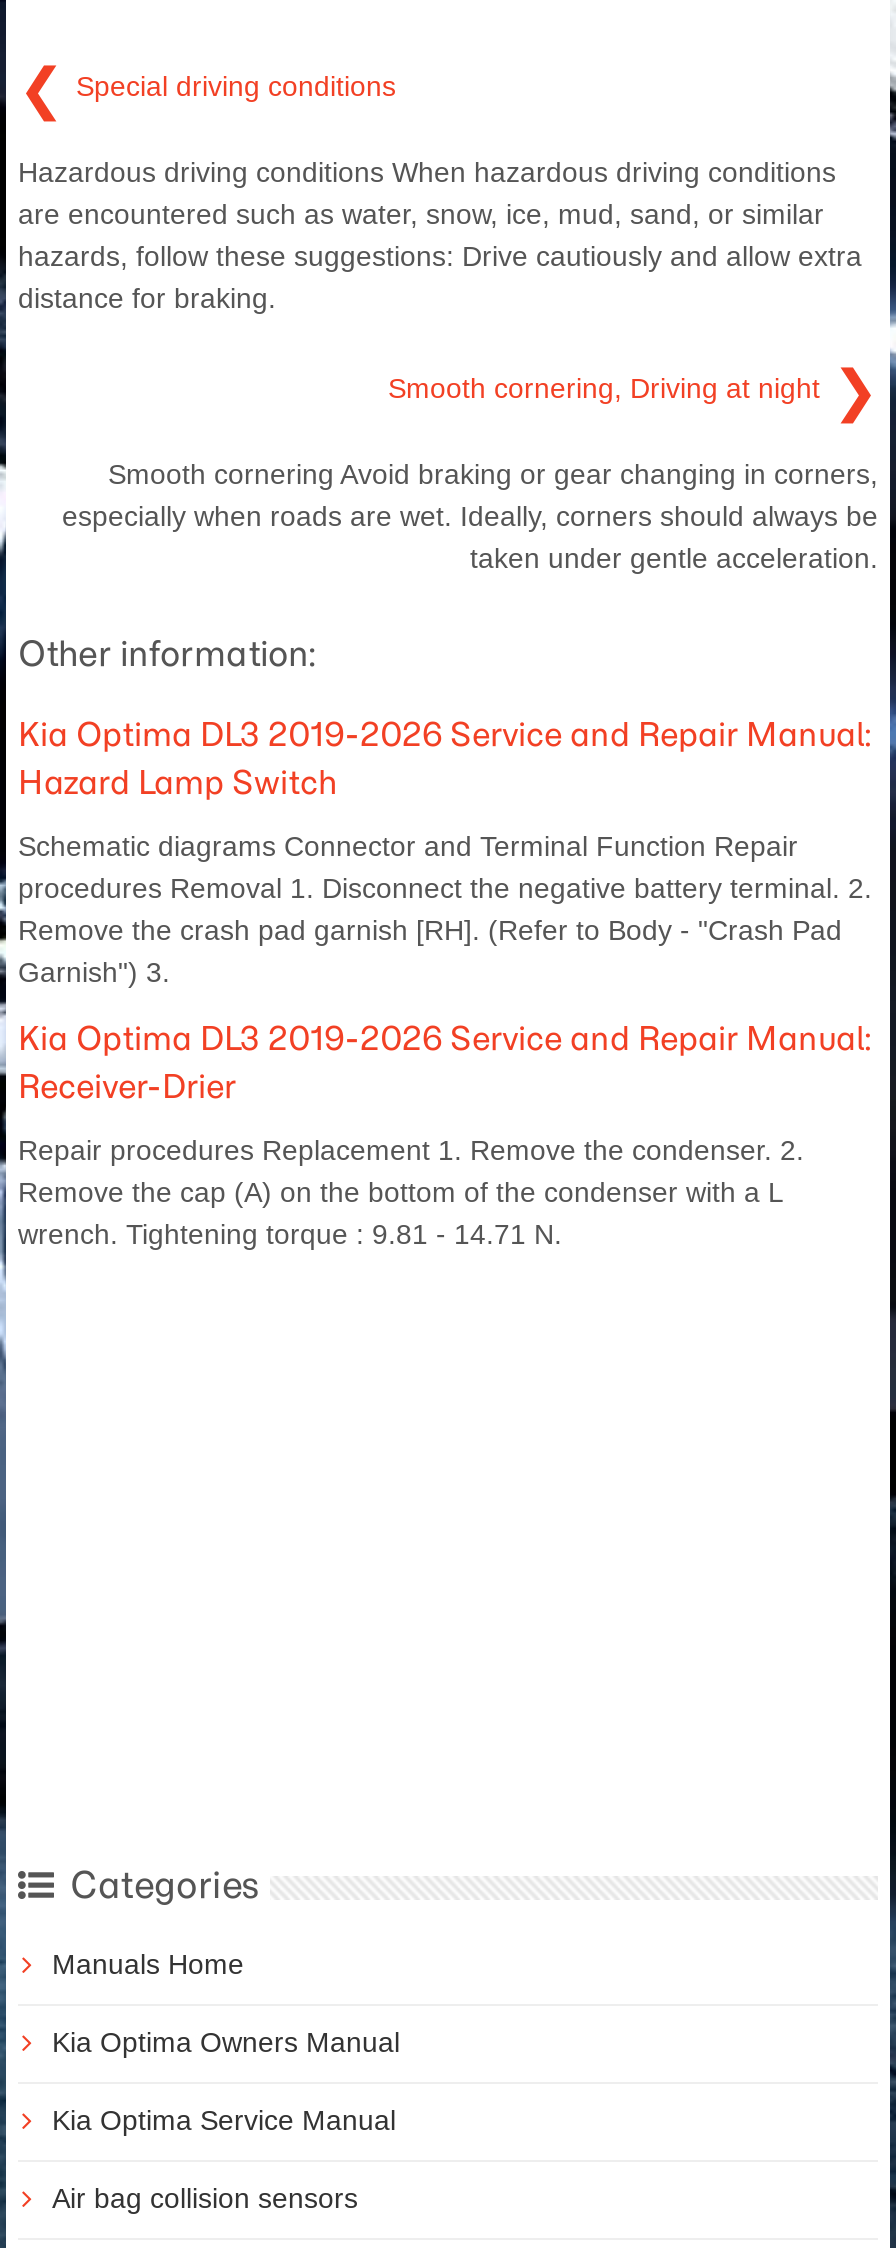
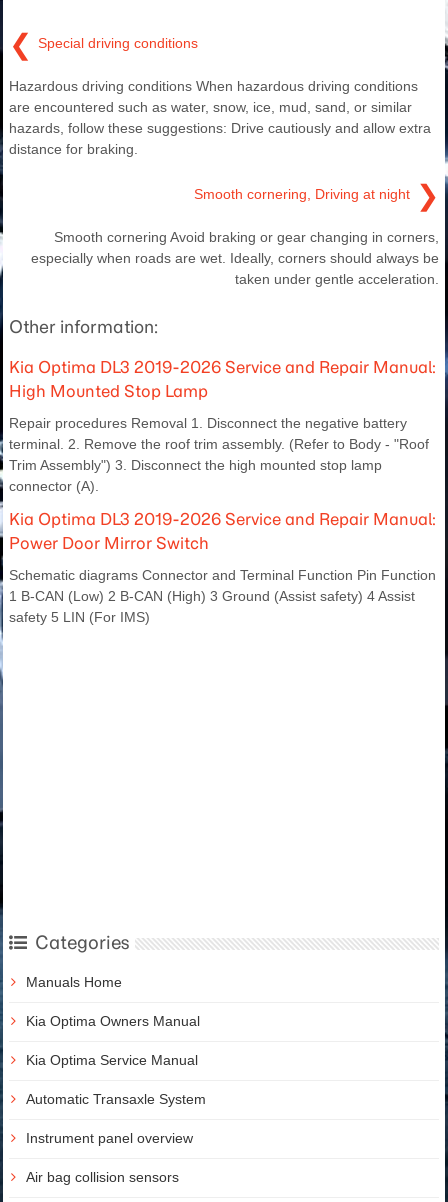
[18,761,338,801] Hazard Lamp Switch -> [9,381,208,401] High Mounted Stop Lamp
[18,829,872,987] Schematic diagrams Connector and Terminal Function Repair | procedures Removal 1. Disconnect the negative battery terminal. 2. | Remove the crash pad garnish [RH]. (Refer to Body - "Crash Pad | Garnish") 3. -> [9,415,429,494] Repair procedures Removal 1. Disconnect the negative battery | terminal. 2. Remove the roof trim assembly. (Refer to Body - "Roof | Trim Assembly") 3. Disconnect the high mounted stop lamp | connector (A).
[18,1065,236,1105] Receiver-Drier -> [9,533,209,553] Power Door Mirror Switch
[18,1133,804,1249] Repair procedures Replacement 1. Remove the condenser. 2. | Remove the cap (A) on the bottom of the condenser with a L | wrench. Tightening torque : 9.81 - 14.71 N. -> [9,567,436,625] Schematic diagrams Connector and Terminal Function Pin Function | 1 B-CAN (Low) 2 B-CAN (High) 3 Ground (Assist safety) 4 Assist | safety 5 LIN (For IMS)
none -> [26,1091,206,1146] Automatic Transaxle System | Instrument panel overview

